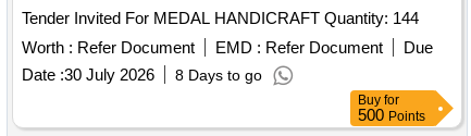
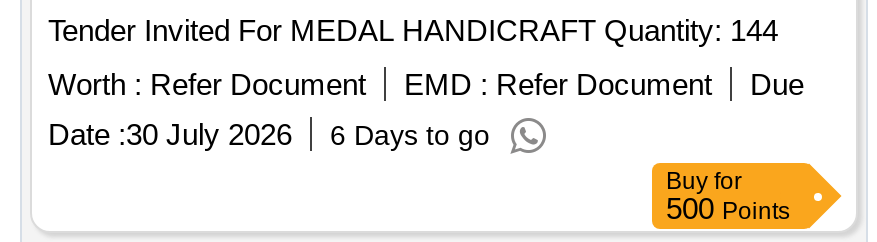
[22,65,262,84] Date : 30 July 2026 8 Days to go -> [48,117,490,151] Date : 30 July 2026 6 Days to go

